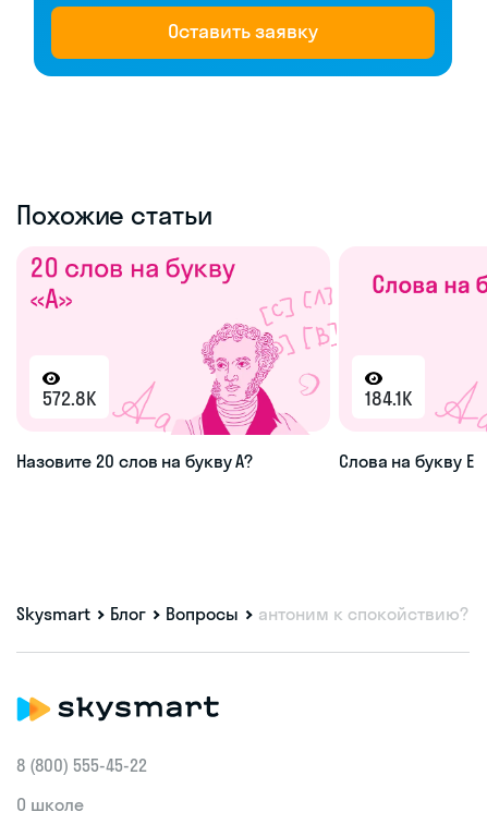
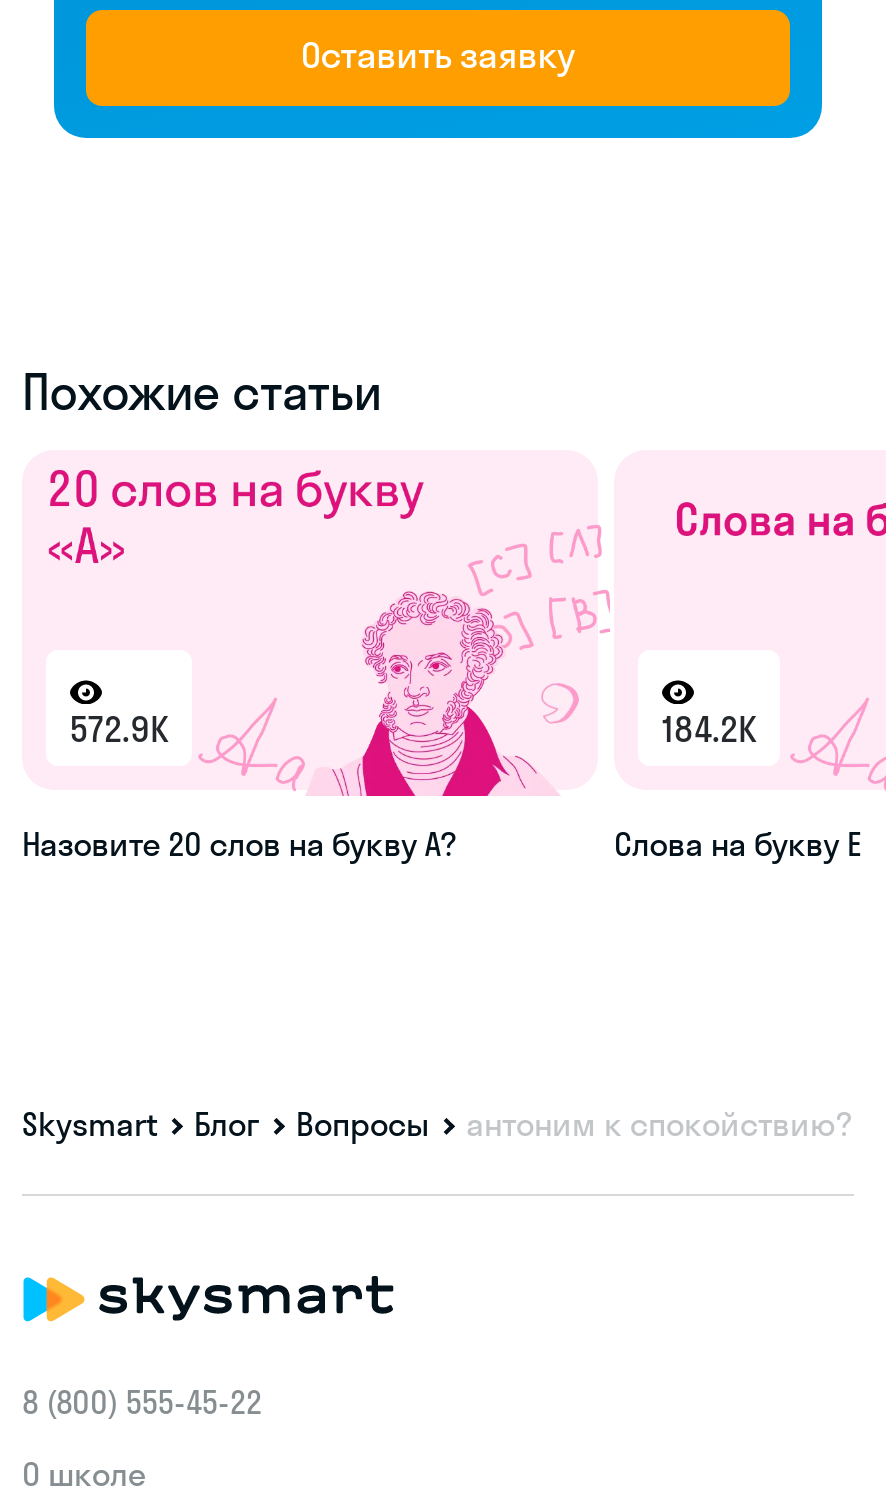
[42,386,96,411] 572.8K -> [70,707,168,753] 572.9K
[365,386,412,411] 184.1K -> [662,707,756,753] 184.2K

